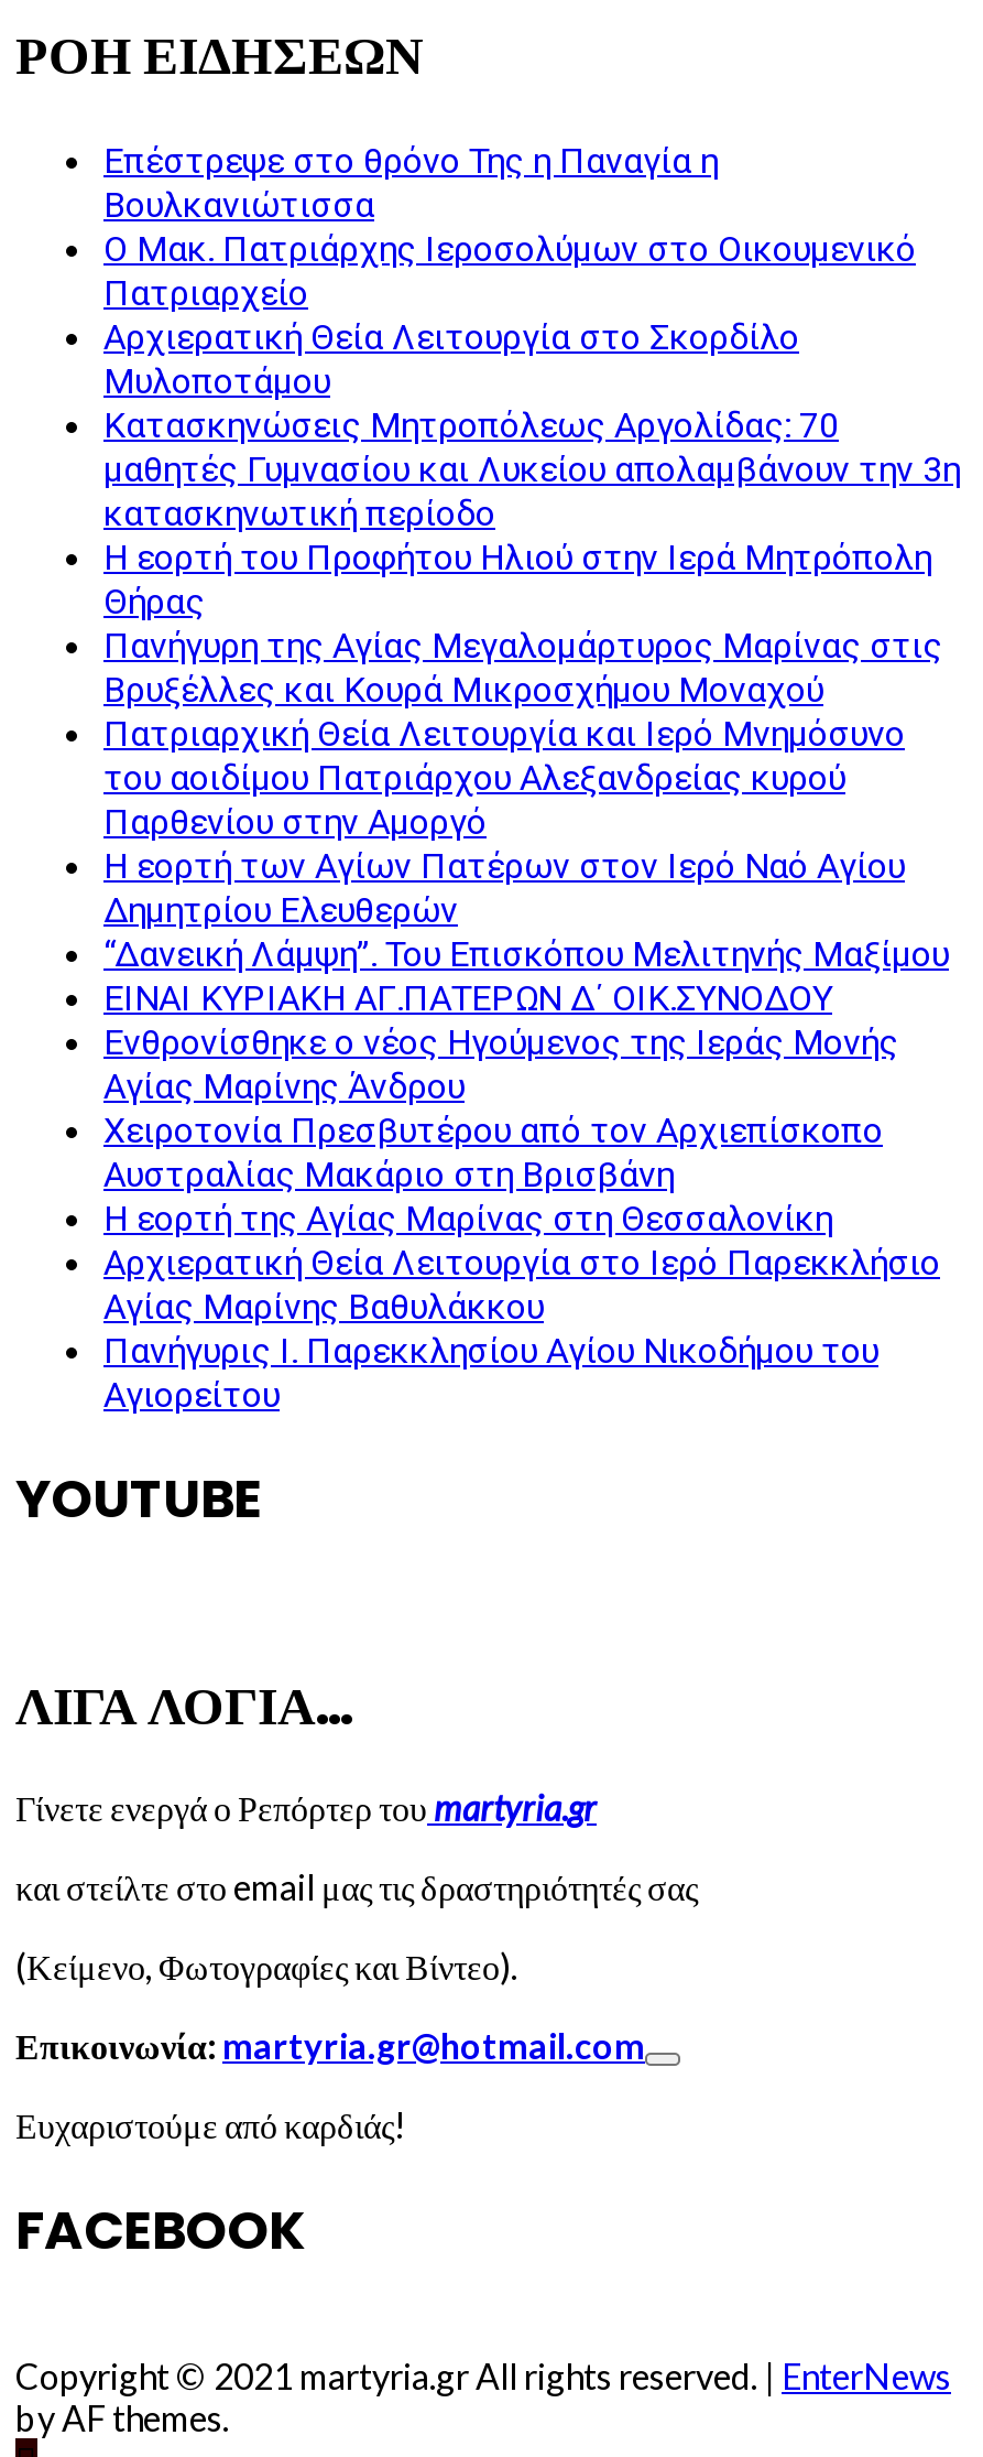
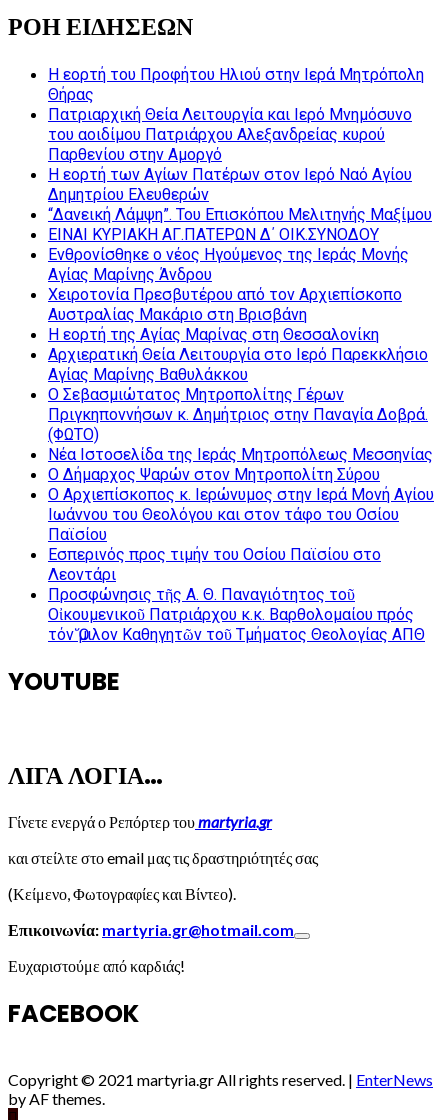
[103,139,960,534] Επέστρεψε στο θρόνο Της η Παναγία η | Βουλκανιώτισσα | Ο Μακ. Πατριάρχης Ιεροσολύμων στο Οικουμενικό | Πατριαρχείο | Αρχιερατική Θεία Λειτουργία στο Σκορδίλο | Μυλοποτάμου | Κατασκηνώσεις Μητροπόλεως Αργολίδας: 70 | μαθητές Γυμνασίου και Λυκείου απολαμβάνουν την 3η | κατασκηνωτική περίοδο -> none
moved [103,536,931,622] -> [48,65,424,104]: Η εορτή του Προφήτου Ηλιού στην Ιερά Μητρόπολη | Θήρας
[103,624,942,710] Πανήγυρη της Αγίας Μεγαλομάρτυρος Μαρίνας στις | Βρυξέλλες και Κουρά Μικροσχήμου Μοναχού -> none
moved [103,712,949,1327] -> [48,105,432,384]: Πατριαρχική Θεία Λειτουργία και Ιερό Μνημόσυνο | του αοιδίμου Πατριάρχου Αλεξανδρείας κυρού | Παρθενίου στην Αμοργό | ... | Αρχιερατική Θεία Λειτουργία στο Ιερό Παρεκκλήσιο | Αγίας Μαρίνης Βαθυλάκκου
[103,1329,878,1415] Πανήγυρις Ι. Παρεκκλησίου Αγίου Νικοδήμου του | Αγιορείτου -> [48,385,434,644] Ο Σεβασμιώτατος Μητροπολίτης Γέρων | Πριγκηποννήσων κ. Δημήτριος στην Παναγία Δοβρά. | (ΦΩΤΟ) | Νέα Ιστοσελίδα της Ιεράς Μητροπόλεως Μεσσηνίας | Ο Δήμαρχος Ψαρών στον Μητροπολίτη Σύρου | Ο Αρχιεπίσκοπος κ. Ιερώνυμος στην Ιερά Μονή Αγίου | Ιωάννου του Θεολόγου και στον τάφο του Οσίου | Παϊσίου | Εσπερινός προς τιμήν του Οσίου Παϊσίου στο | Λεοντάρι | Προσφώνησις τῆς Α. Θ. Παναγιότητος τοῦ | Οἰκουμενικοῦ Πατριάρχου κ.κ. Βαρθολομαίου πρός | τόν Ὅμιλον Καθηγητῶν τοῦ Τμήματος Θεολογίας ΑΠΘ

